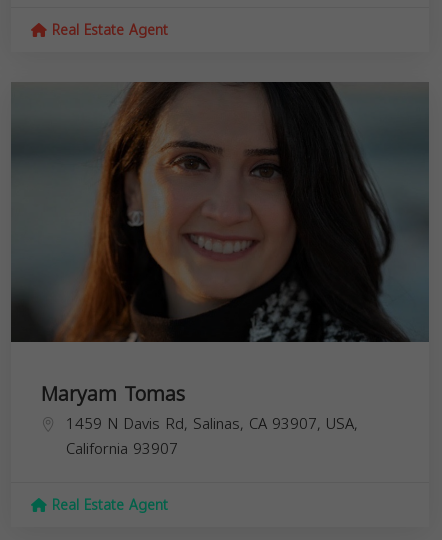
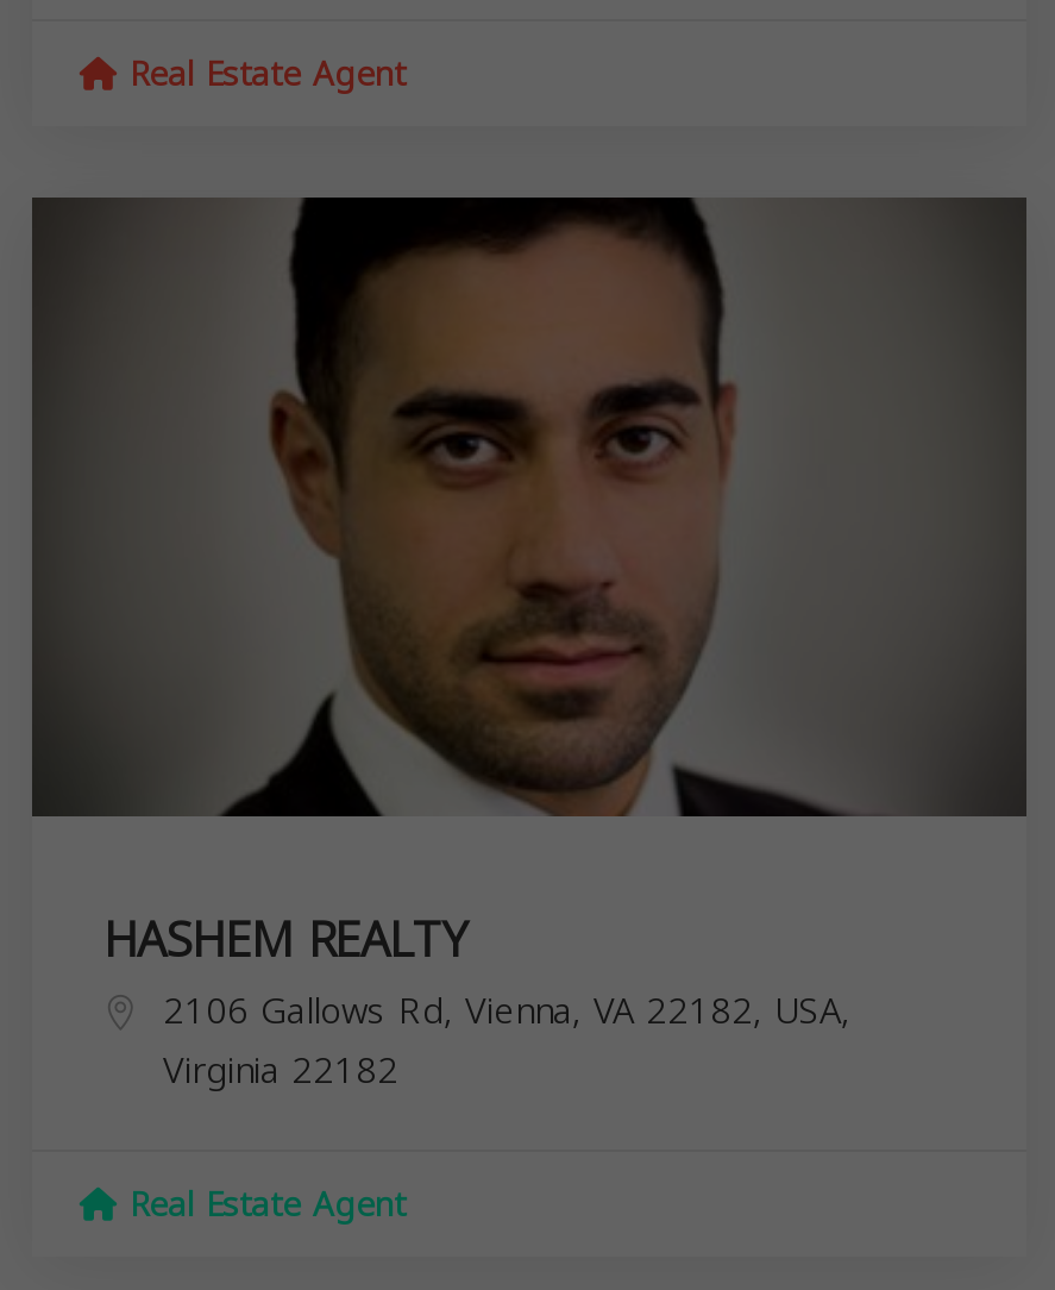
[11,81,429,462] [image] | Maryam Tomas | 1459 N Davis Rd, Salinas, CA 93907, USA, | California 93907 -> [32,195,1026,1103] [image] | HASHEM REALTY | 2106 Gallows Rd, Vienna, VA 22182, USA, | Virginia 22182

